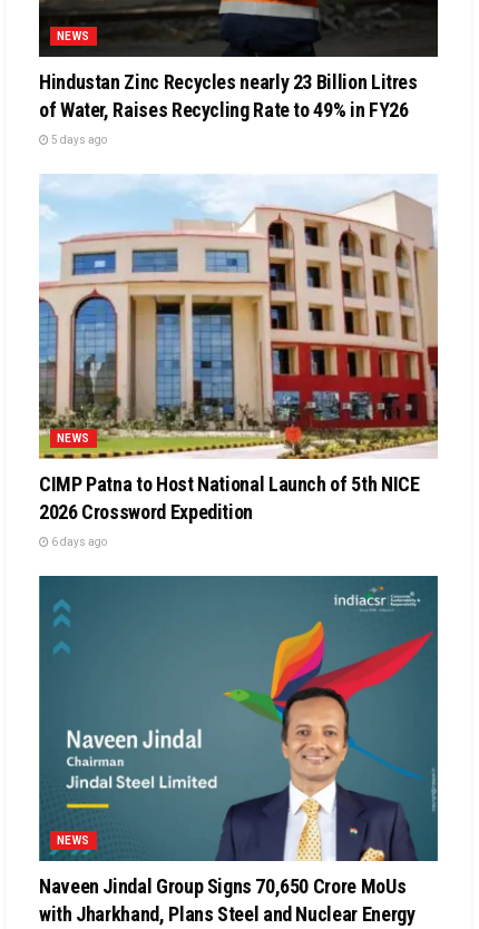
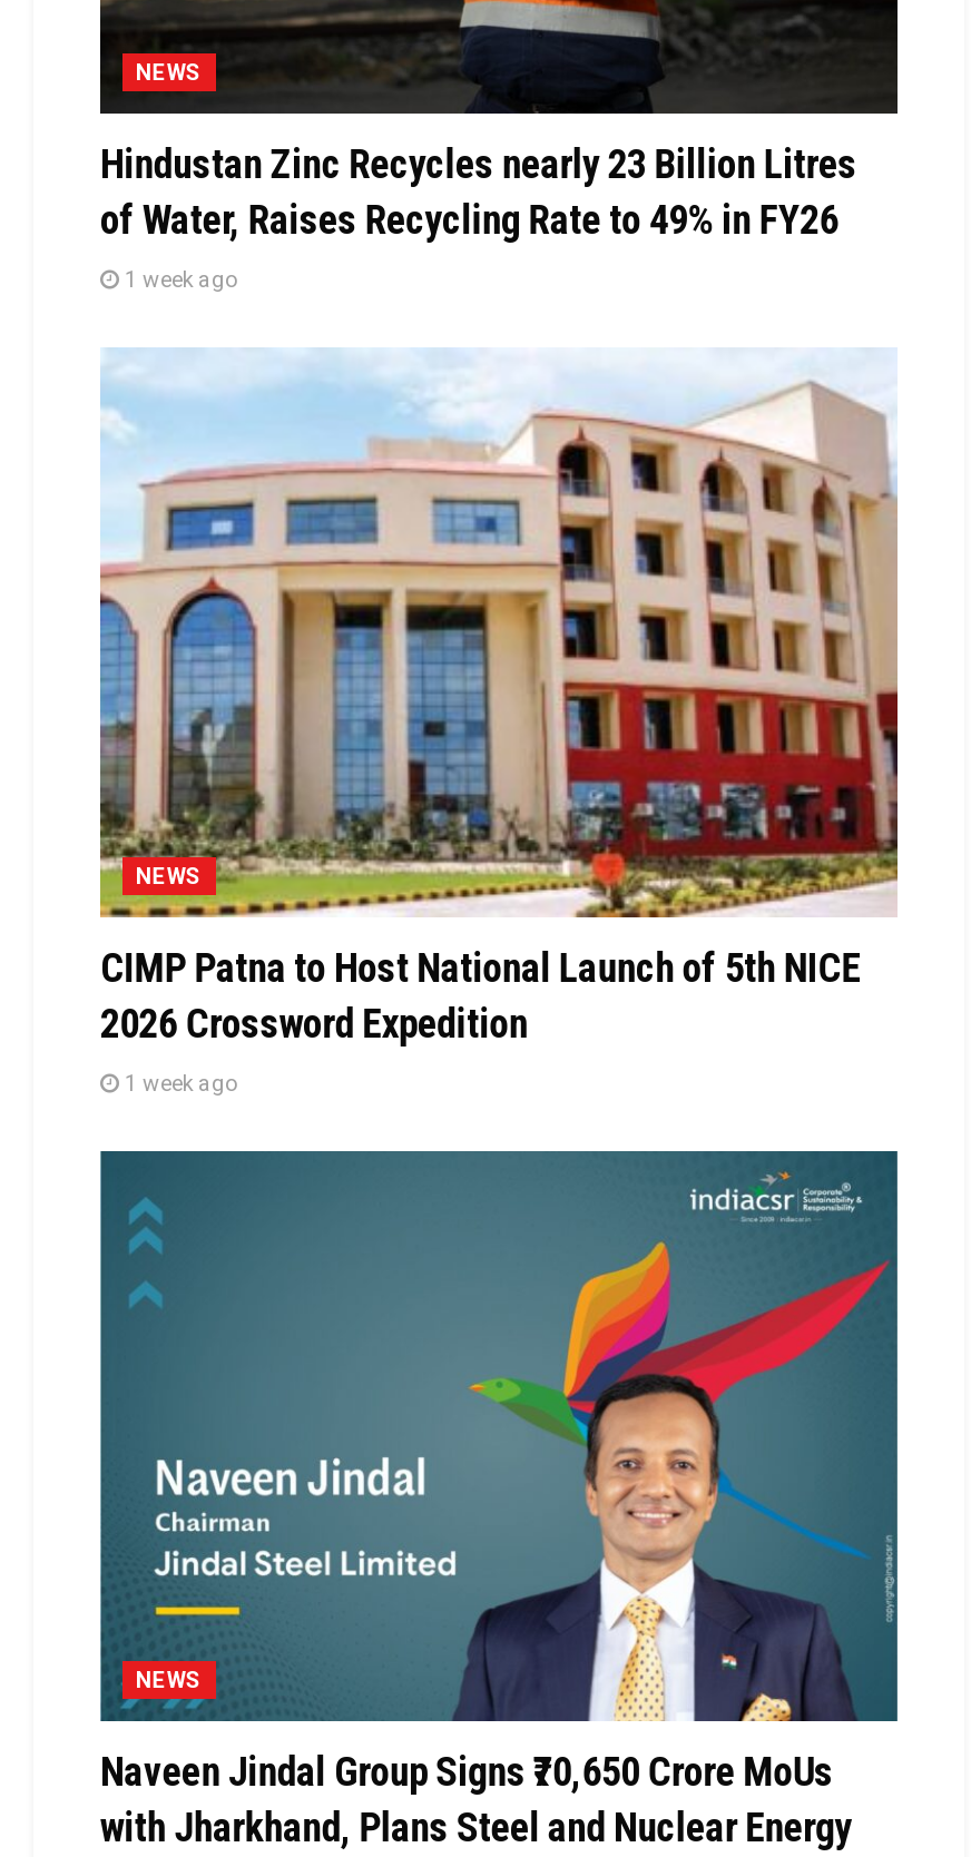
[49,134,107,146] 5 days ago -> [120,267,236,291] 1 week ago
[49,536,107,548] 6 days ago -> [120,1071,236,1095] 1 week ago

